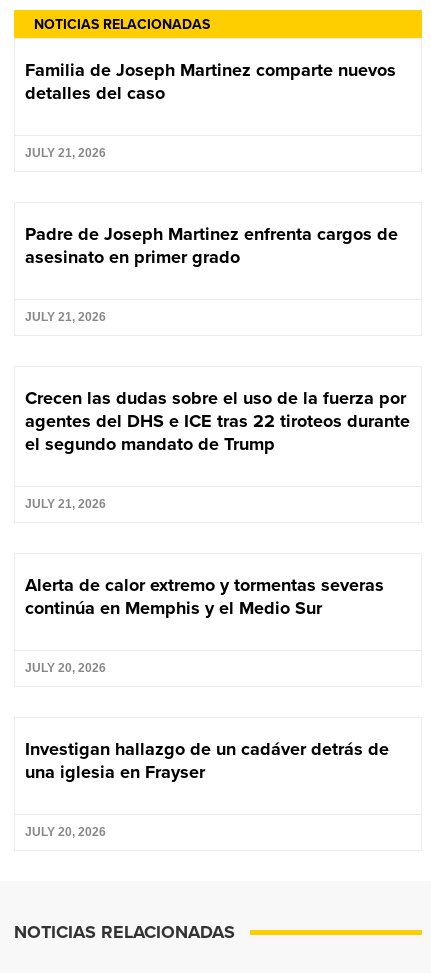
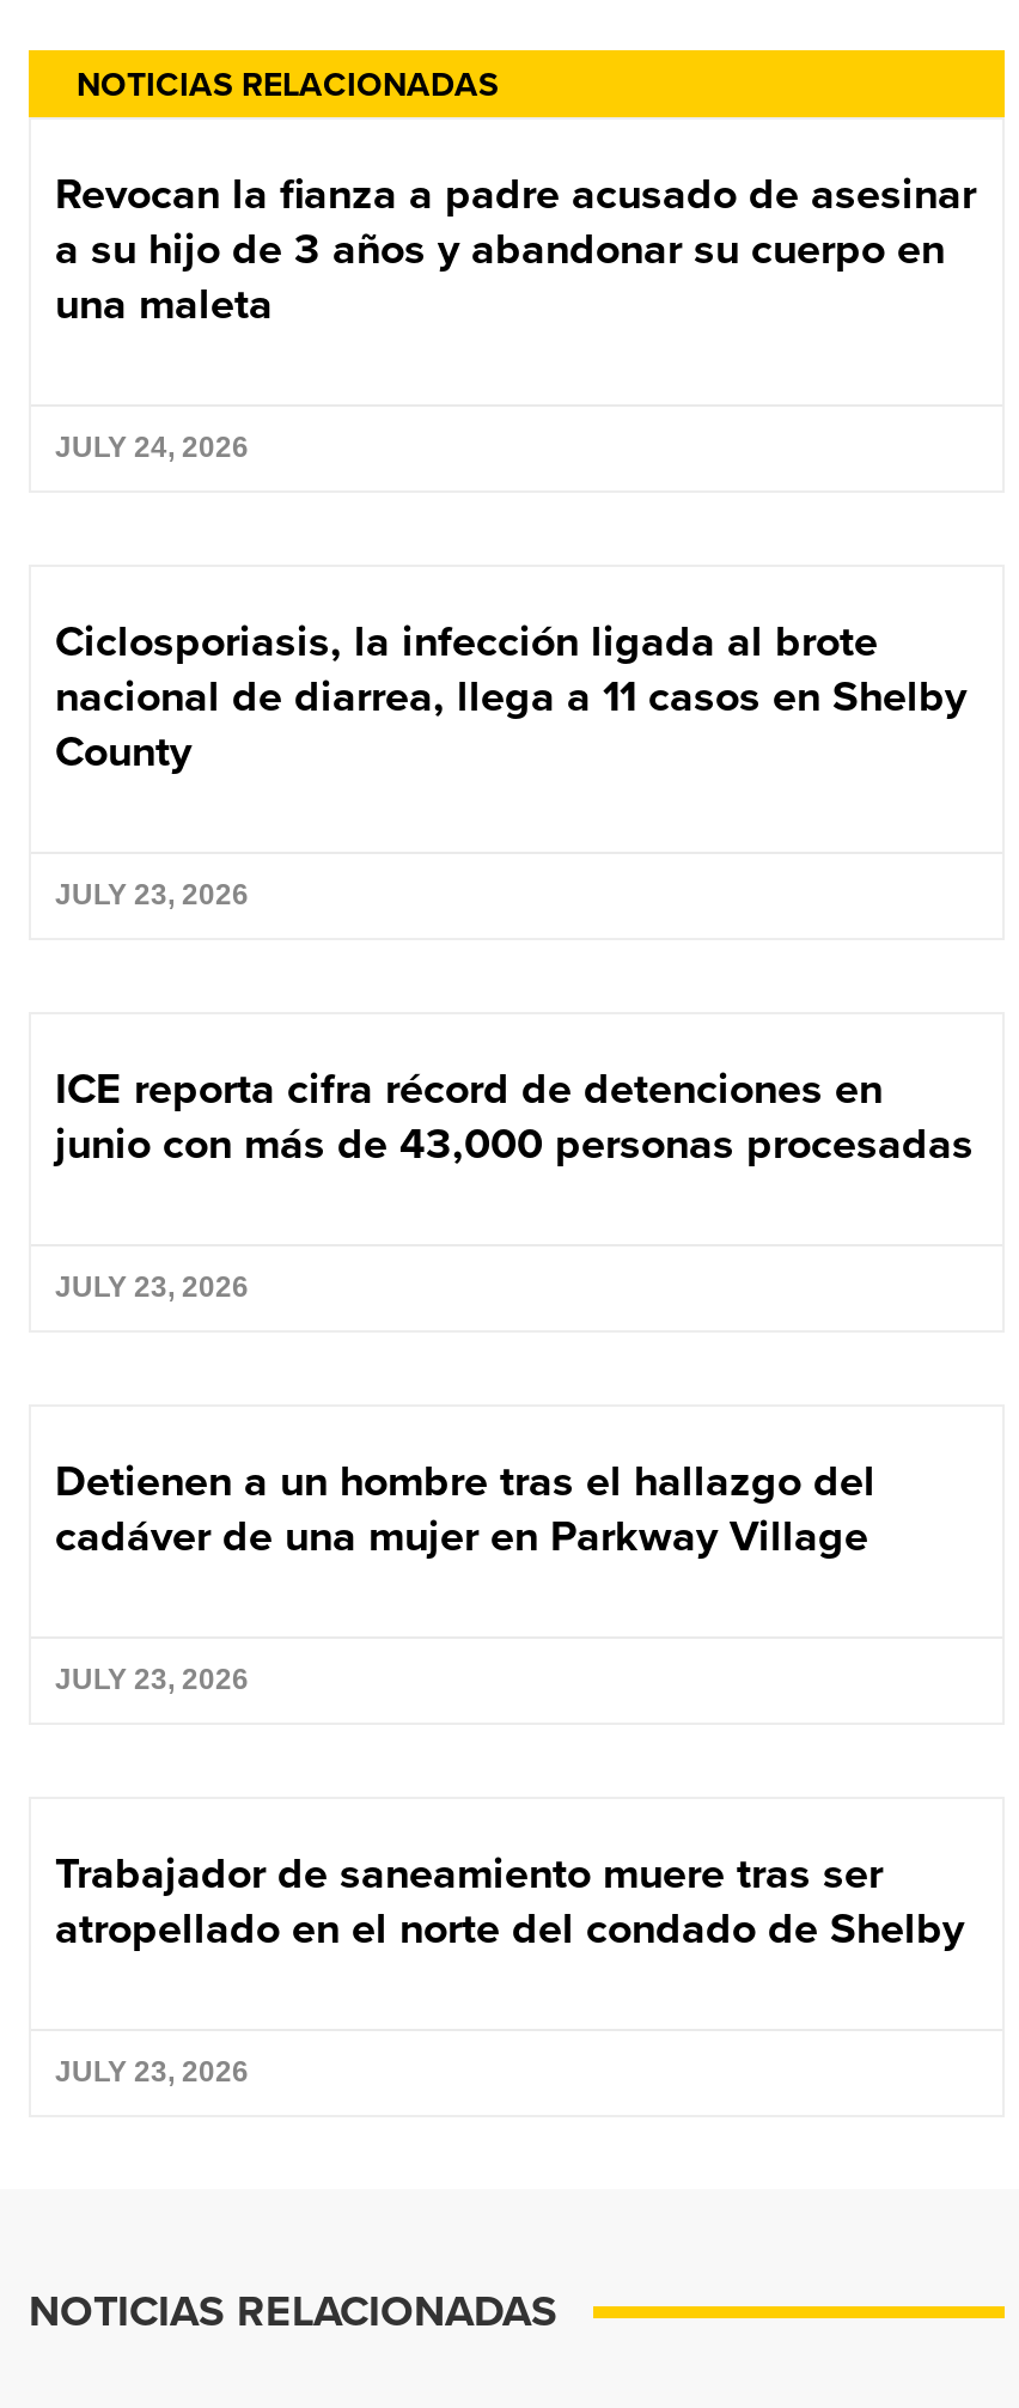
[25,57,396,106] Familia de Joseph Martinez comparte nuevos | detalles del caso -> [55,164,976,336] Revocan la fianza a padre acusado de asesinar | a su hijo de 3 años y abandonar su cuerpo en | una maleta
[25,146,106,160] JULY 21, 2026 -> [55,432,249,465] JULY 24, 2026
[25,221,398,270] Padre de Joseph Martinez enfrenta cargos de | asesinato en primer grado -> [55,611,966,783] Ciclosporiasis, la infección ligada al brote | nacional de diarrea, llega a 11 casos en Shelby | County
[25,310,106,324] JULY 21, 2026 -> [55,879,249,912] JULY 23, 2026
[25,385,410,457] Crecen las dudas sobre el uso de la fuerza por | agentes del DHS e ICE tras 22 tiroteos durante | el segundo mandato de Trump -> [55,1058,974,1176] ICE reporta cifra récord de detenciones en | junio con más de 43,000 personas procesadas
[25,497,106,511] JULY 21, 2026 -> [55,1271,249,1305] JULY 23, 2026
[25,572,384,621] Alerta de calor extremo y tormentas severas | continúa en Memphis y el Medio Sur -> [55,1451,875,1568] Detienen a un hombre tras el hallazgo del | cadáver de una mujer en Parkway Village
[25,661,106,675] JULY 20, 2026 -> [55,1664,249,1697] JULY 23, 2026
[25,736,389,785] Investigan hallazgo de un cadáver detrás de | una iglesia en Frayser -> [55,1843,964,1960] Trabajador de saneamiento muere tras ser | atropellado en el norte del condado de Shelby
[25,825,106,839] JULY 20, 2026 -> [55,2056,249,2090] JULY 23, 2026

